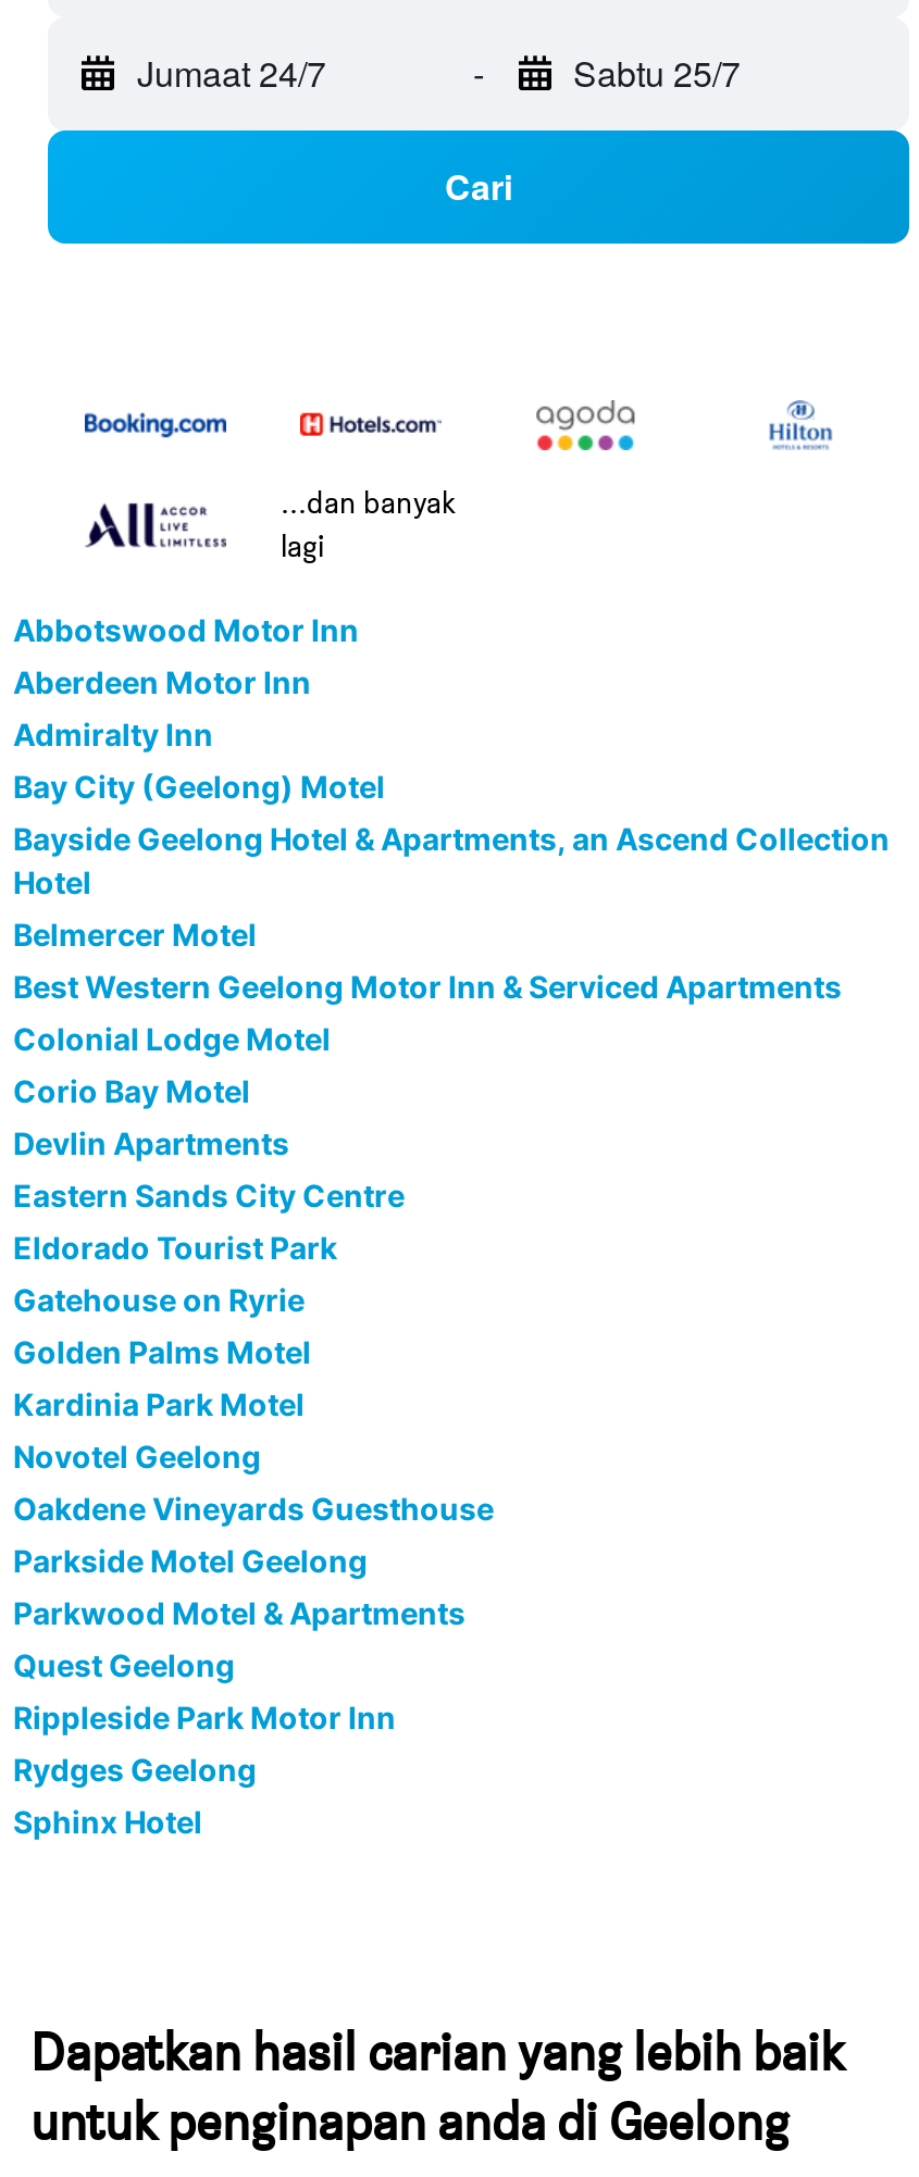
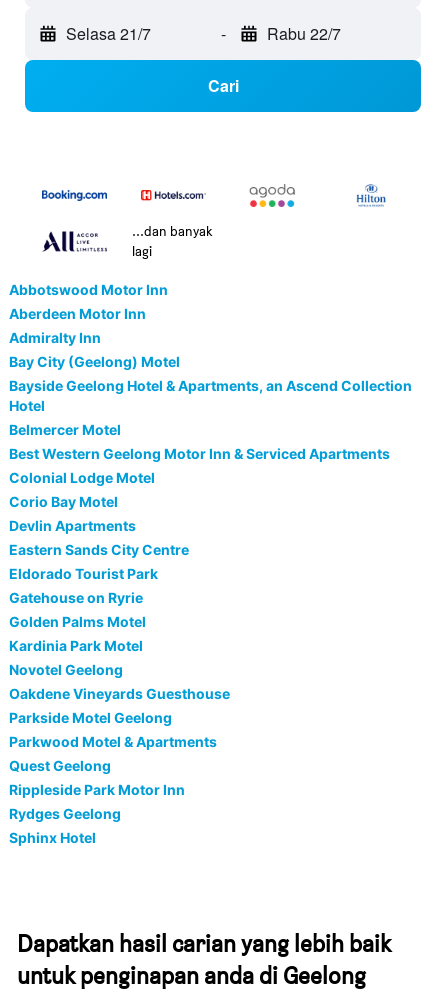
[137,48,326,98] Jumaat 24/7 -> [66,22,151,45] Selasa 21/7
[573,48,741,98] Sabtu 25/7 -> [266,22,340,45] Rabu 22/7

